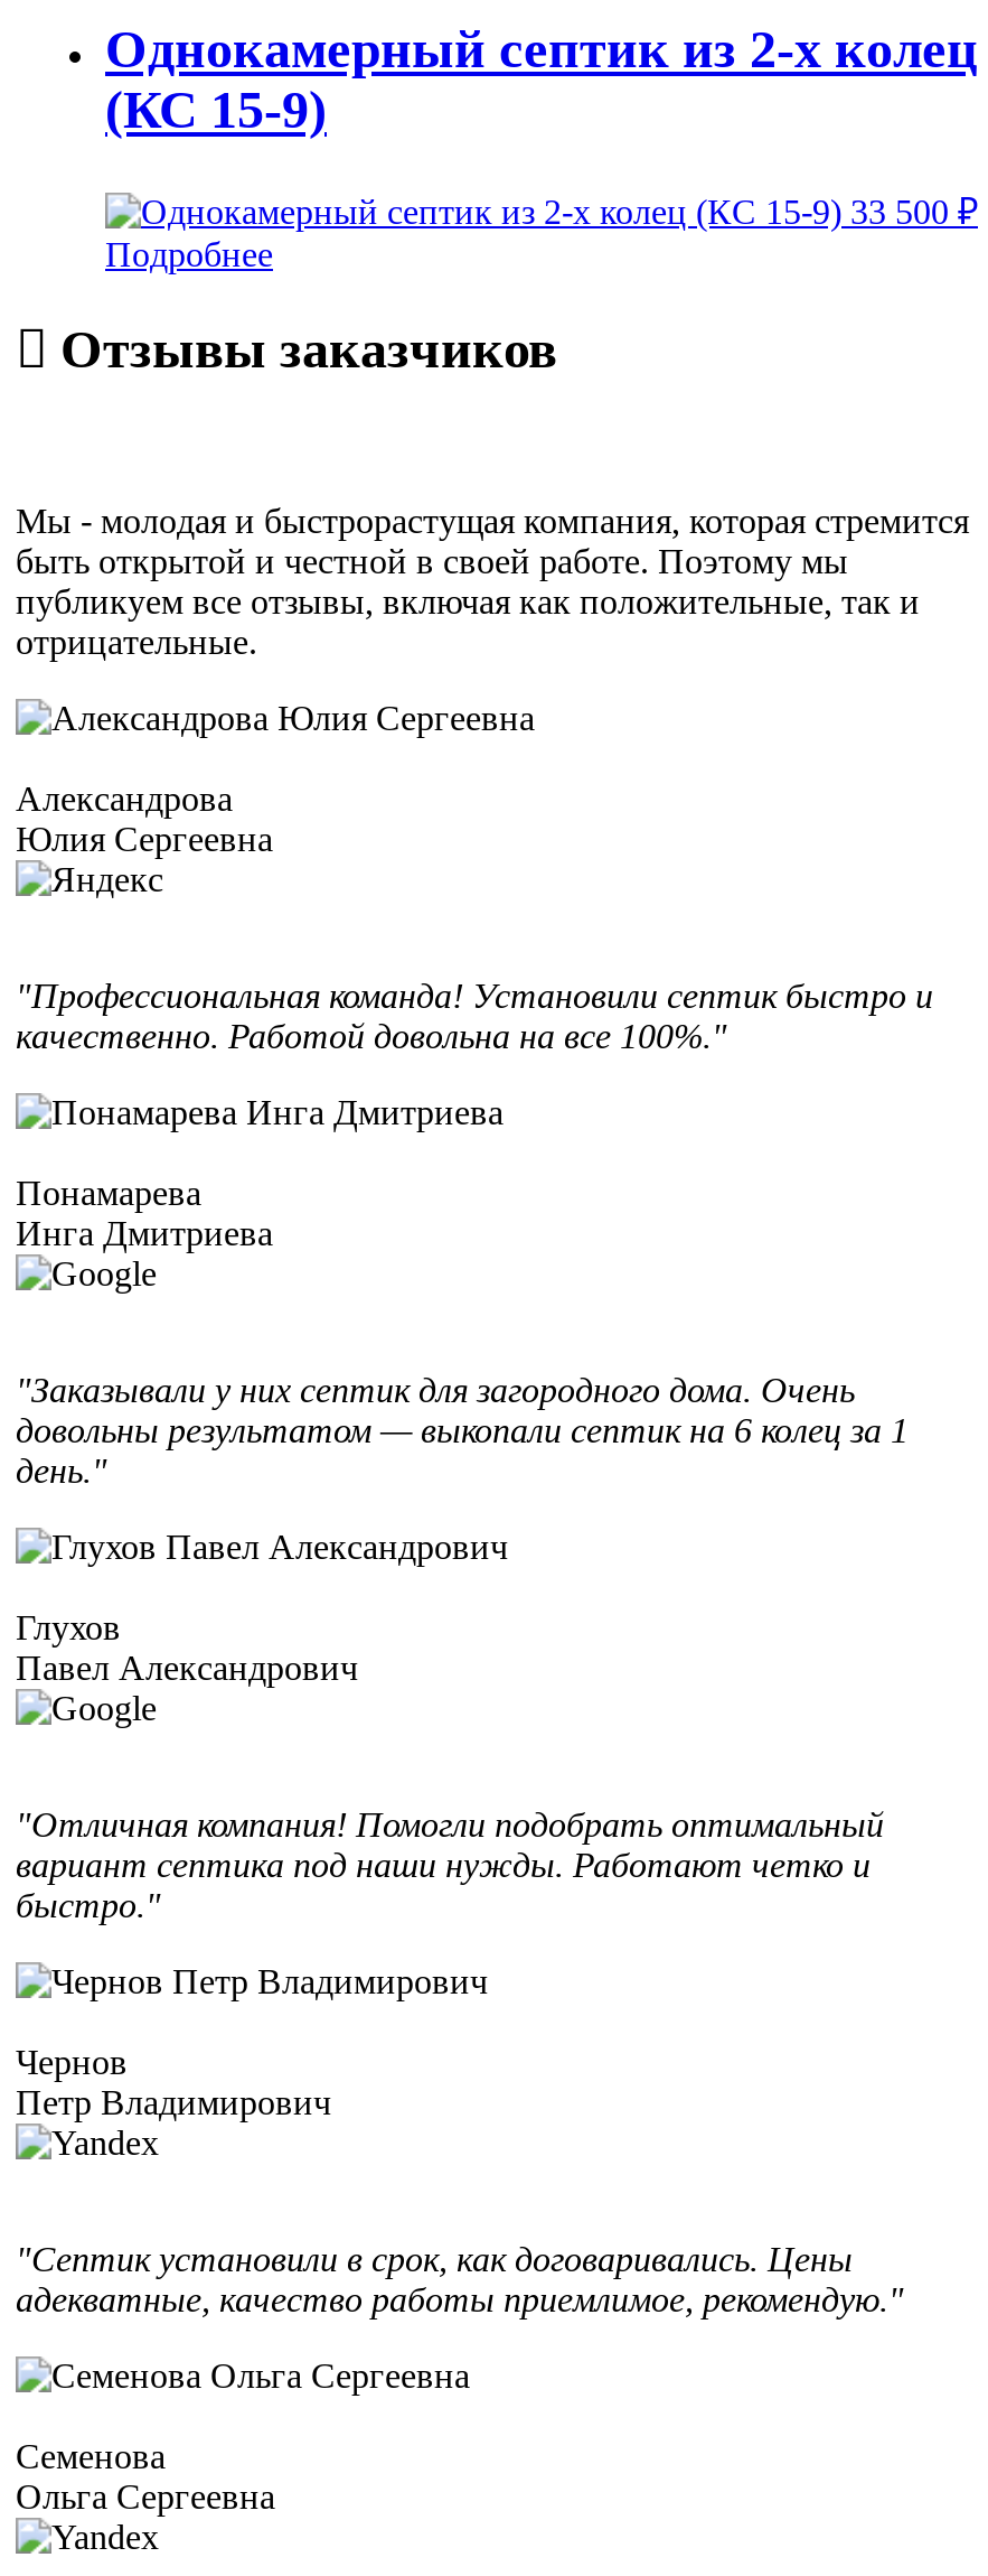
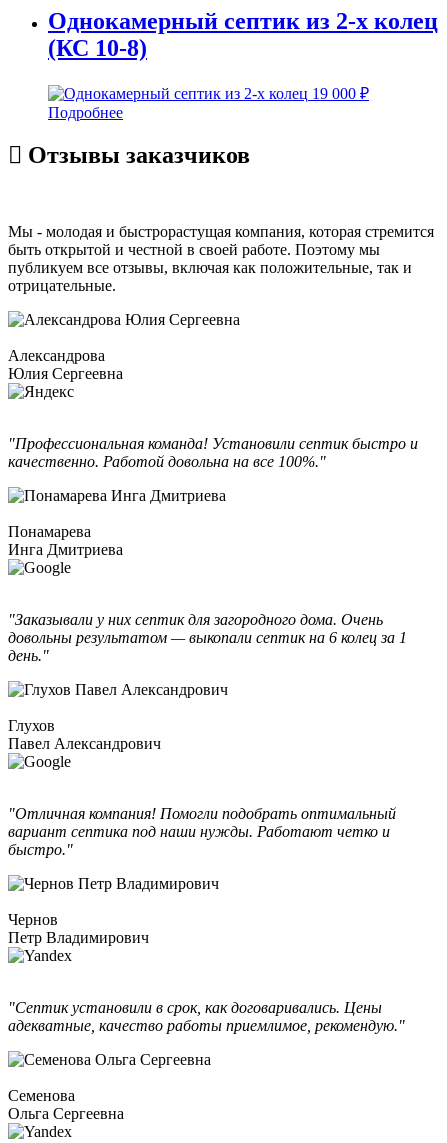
[105,81,327,140] (КС 15-9) -> [48,35,147,61] (КС 10-8)
[850,193,978,231] 33 500 ₽ -> [312,85,369,102] 19 000 ₽

